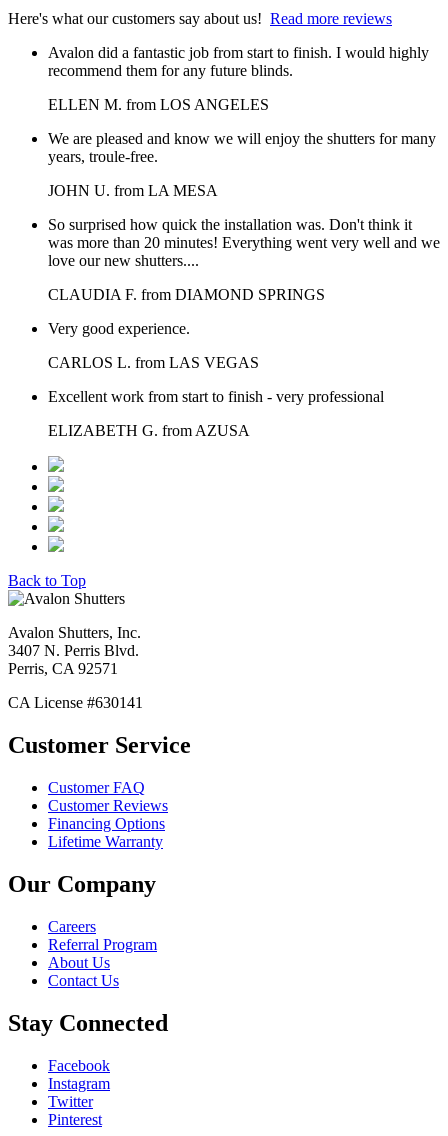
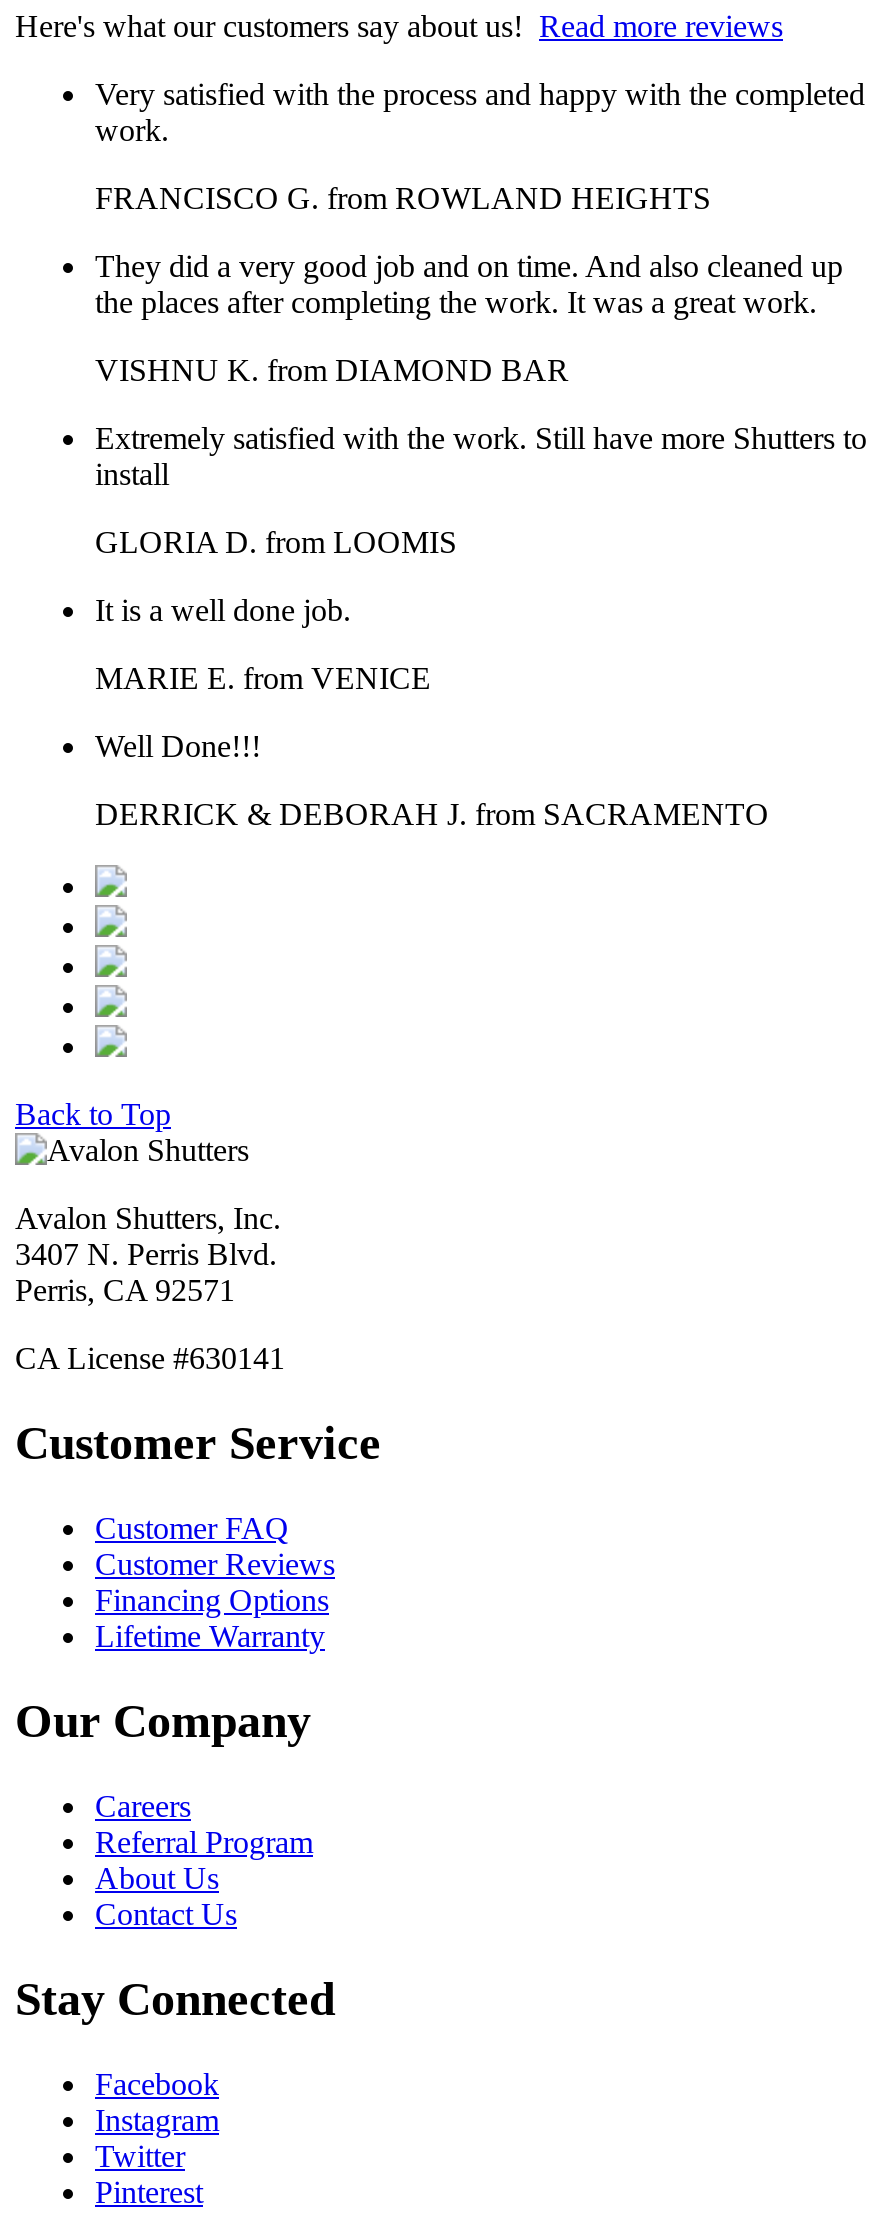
[48,44,429,79] Avalon did a fantastic job from start to finish. I would highly | recommend them for any future blinds. -> [95,77,865,147] Very satisfied with the process and happy with the completed | work.
[48,96,269,113] ELLEN M. from LOS ANGELES -> [95,181,711,215] FRANCISCO G. from ROWLAND HEIGHTS
[48,130,436,165] We are pleased and know we will enjoy the shutters for many | years, troule-free. -> [95,249,843,319] They did a very good job and on time. And also cleaned up | the places after completing the work. It was a great work.
[48,182,218,199] JOHN U. from LA MESA -> [95,353,569,387] VISHNU K. from DIAMOND BAR
[48,216,440,269] So surprised how quick the installation was. Don't think it | was more than 20 minutes! Everything went very well and we | love our new shutters.... -> [95,421,867,491] Extremely satisfied with the work. Still have more Shutters to | install
[48,286,325,303] CLAUDIA F. from DIAMOND SPRINGS -> [95,525,457,559] GLORIA D. from LOOMIS
[48,320,190,337] Very good experience. -> [95,593,351,627] It is a well done job.
[48,354,259,371] CARLOS L. from LAS VEGAS -> [95,661,431,695] MARIE E. from VENICE
[48,388,384,405] Excellent work from start to finish - very professional -> [95,729,261,763] Well Done!!!
[48,422,250,439] ELIZABETH G. from AZUSA -> [95,797,769,831] DERRICK & DEBORAH J. from SACRAMENTO

